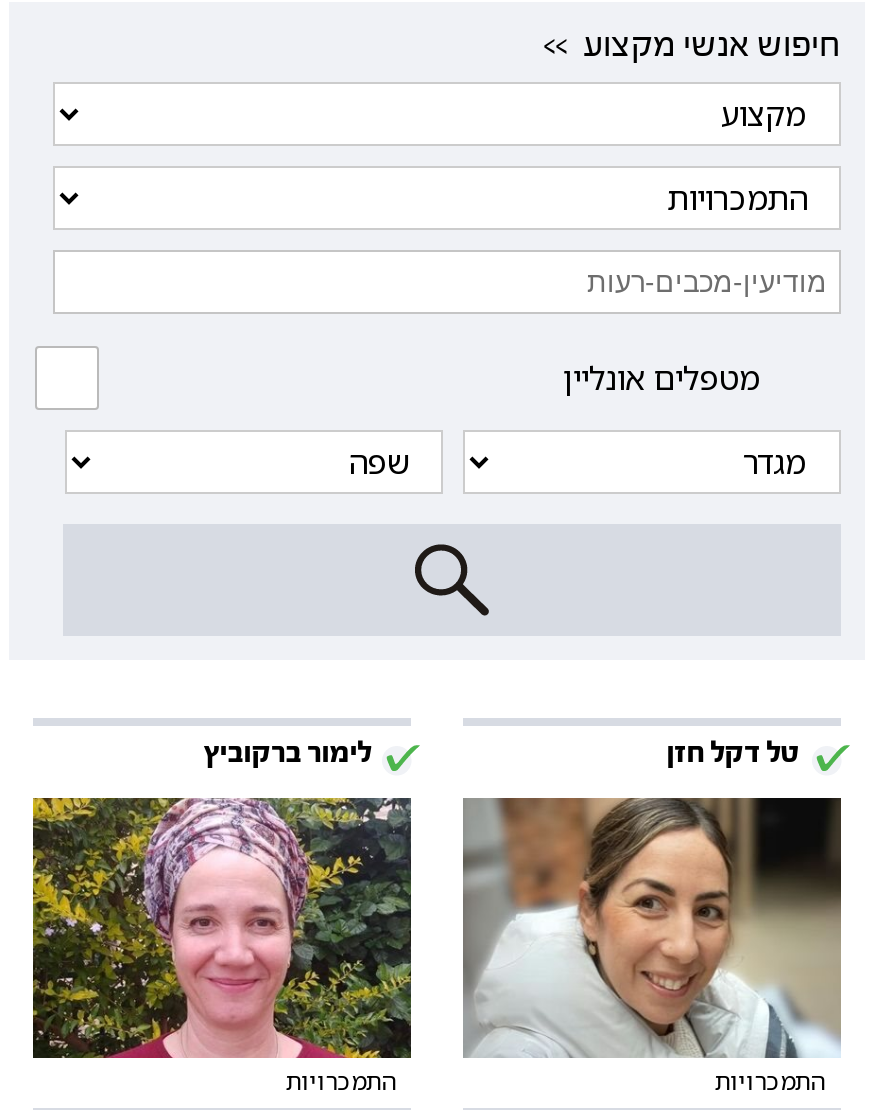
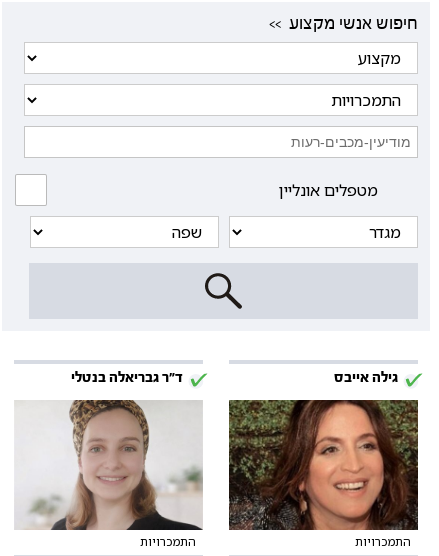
[204,737,372,771] לימור ברקוביץ -> [71,369,183,386] ד"ר גבריאלה בנטלי
[667,737,801,771] טל דקל חזן -> [334,369,398,386] גילה אייבס
[31,796,413,1060] [image] -> [14,399,203,531] [image]
[461,796,841,1060] [image] -> [229,399,419,531] [image]

